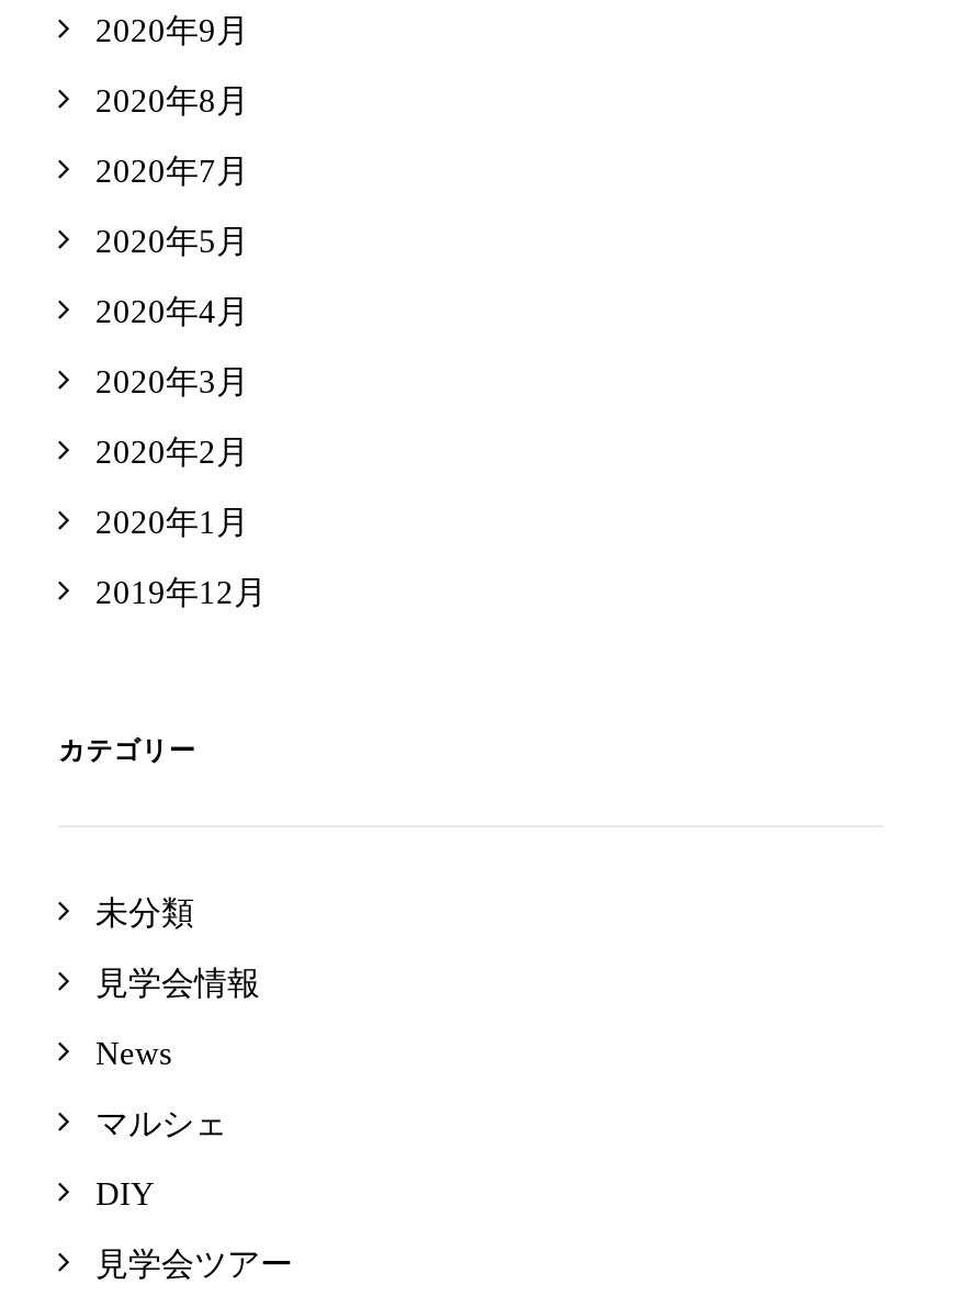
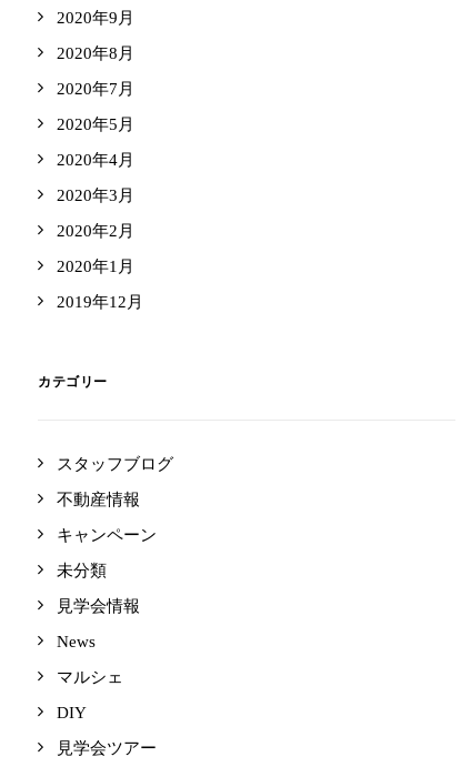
none -> [57,455,173,544] スタッフブログ | 不動産情報 | キャンペーン

